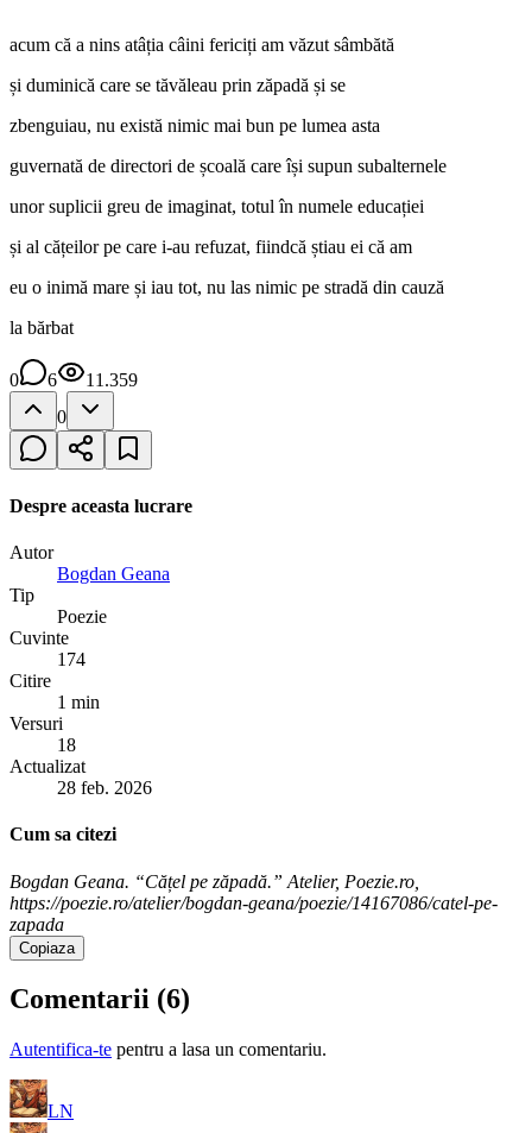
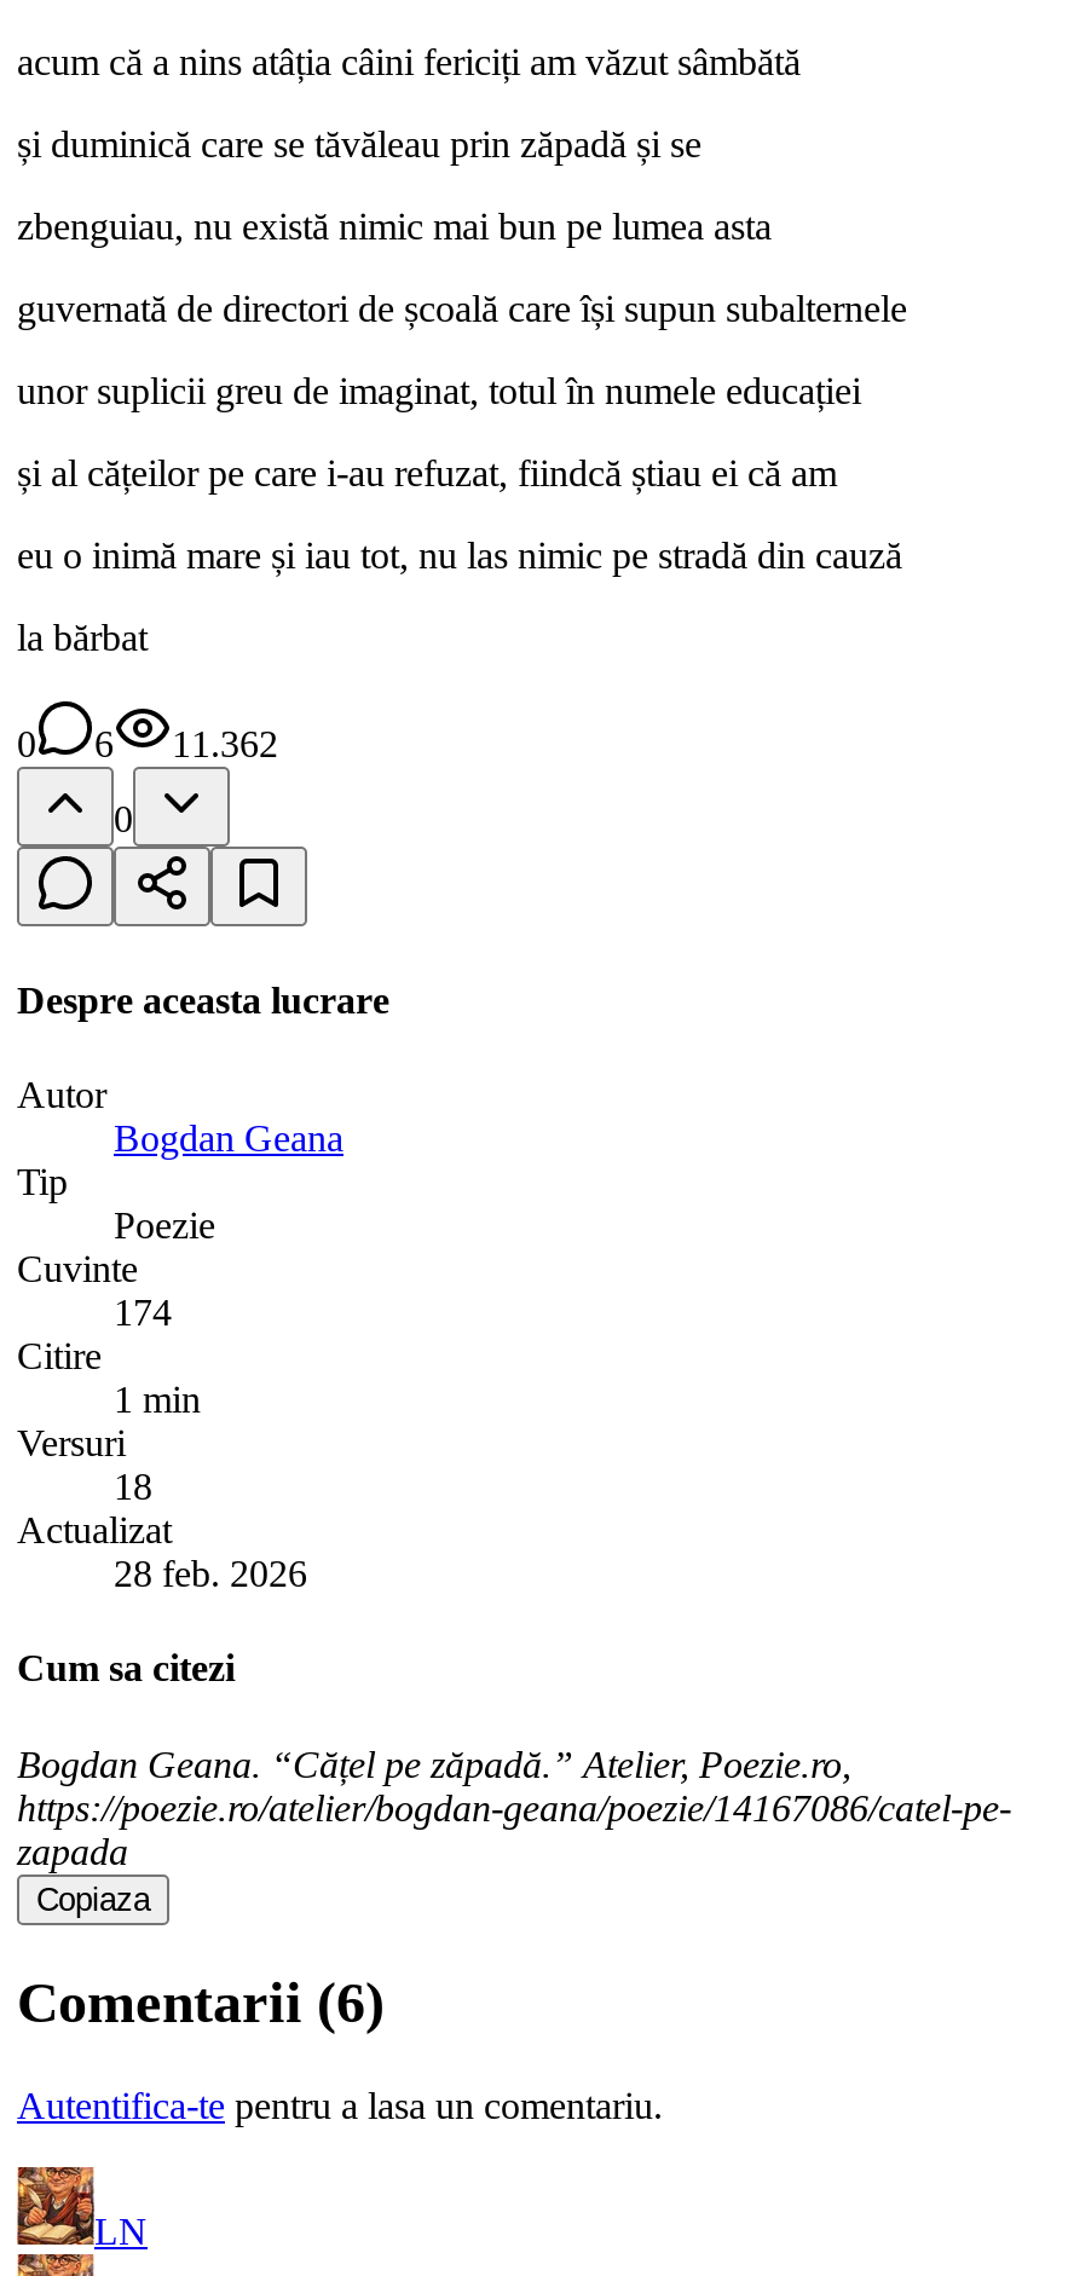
[10,370,138,390] 0 6 11.359 -> [17,724,278,765] 0 6 11.362

